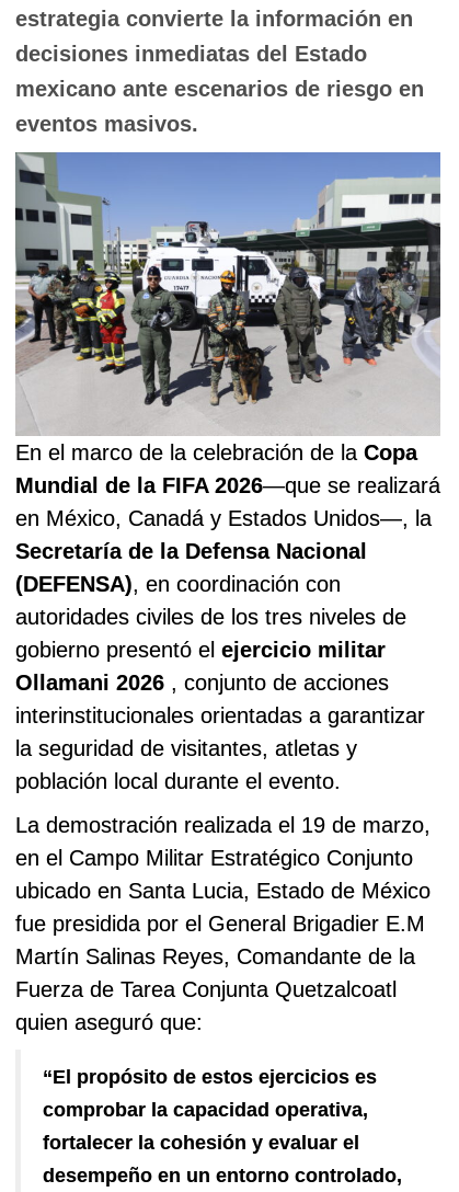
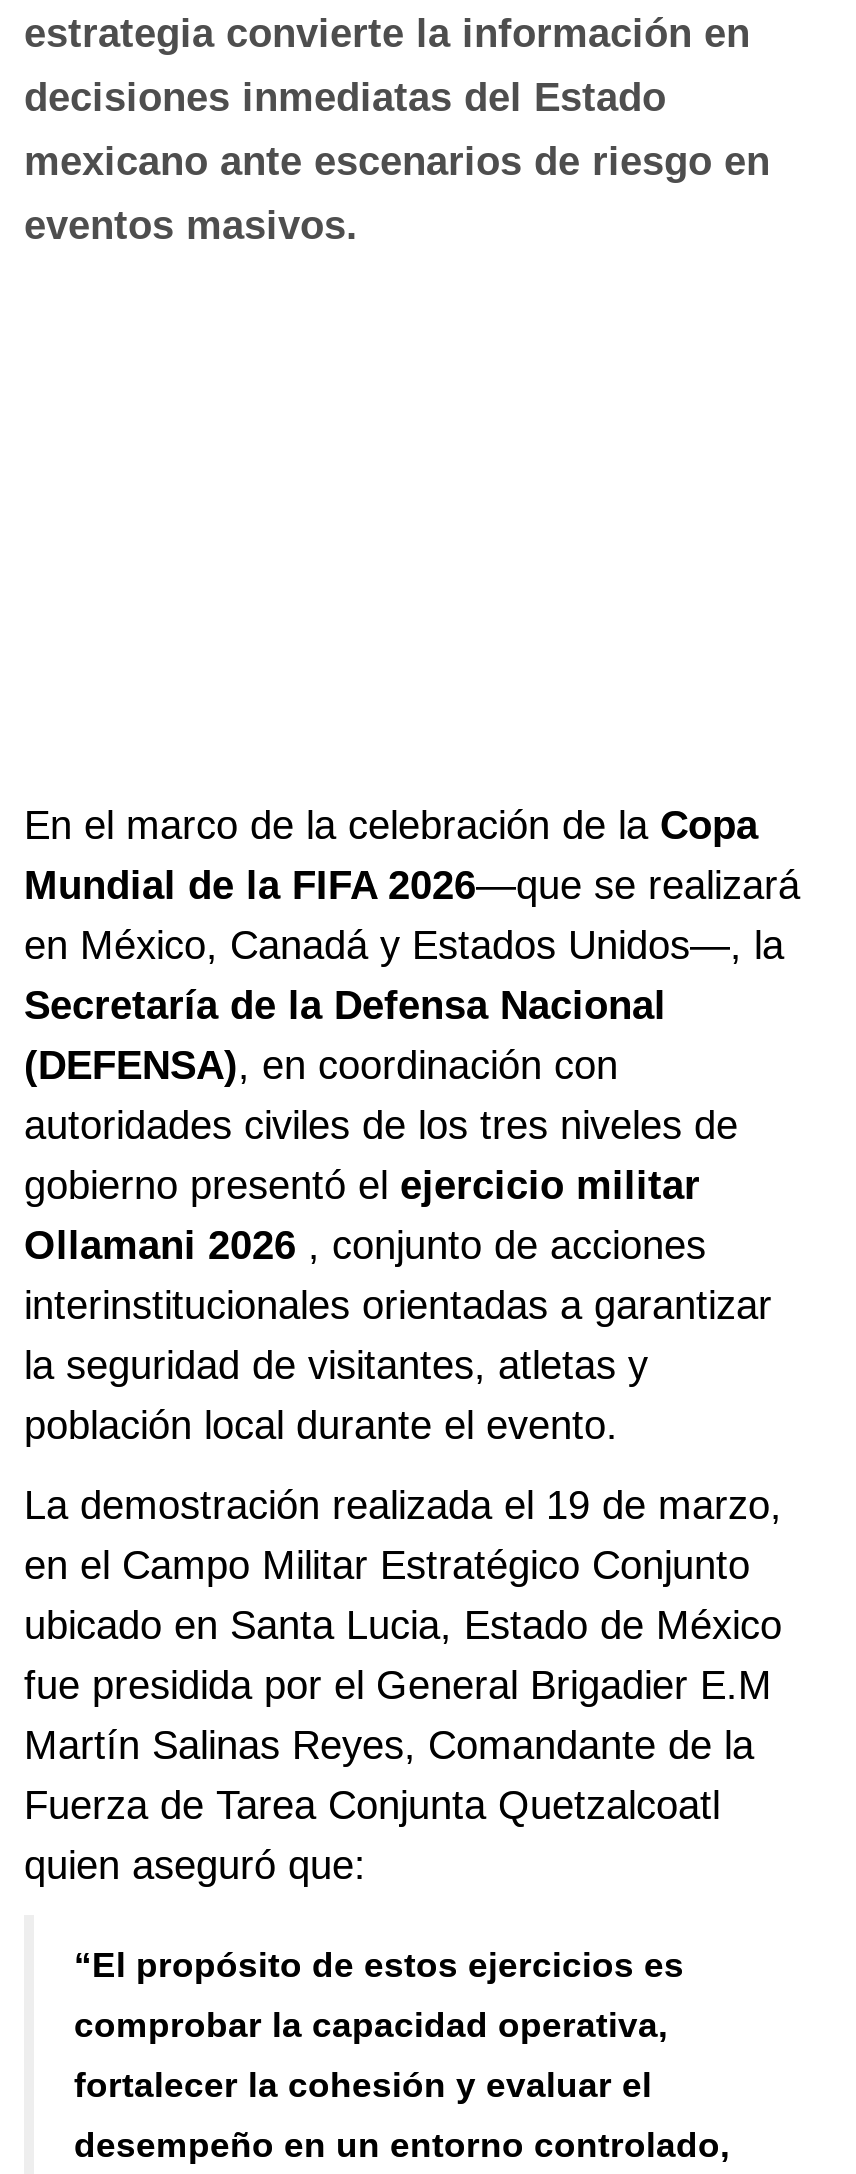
[14,151,441,436] [image] -> none

